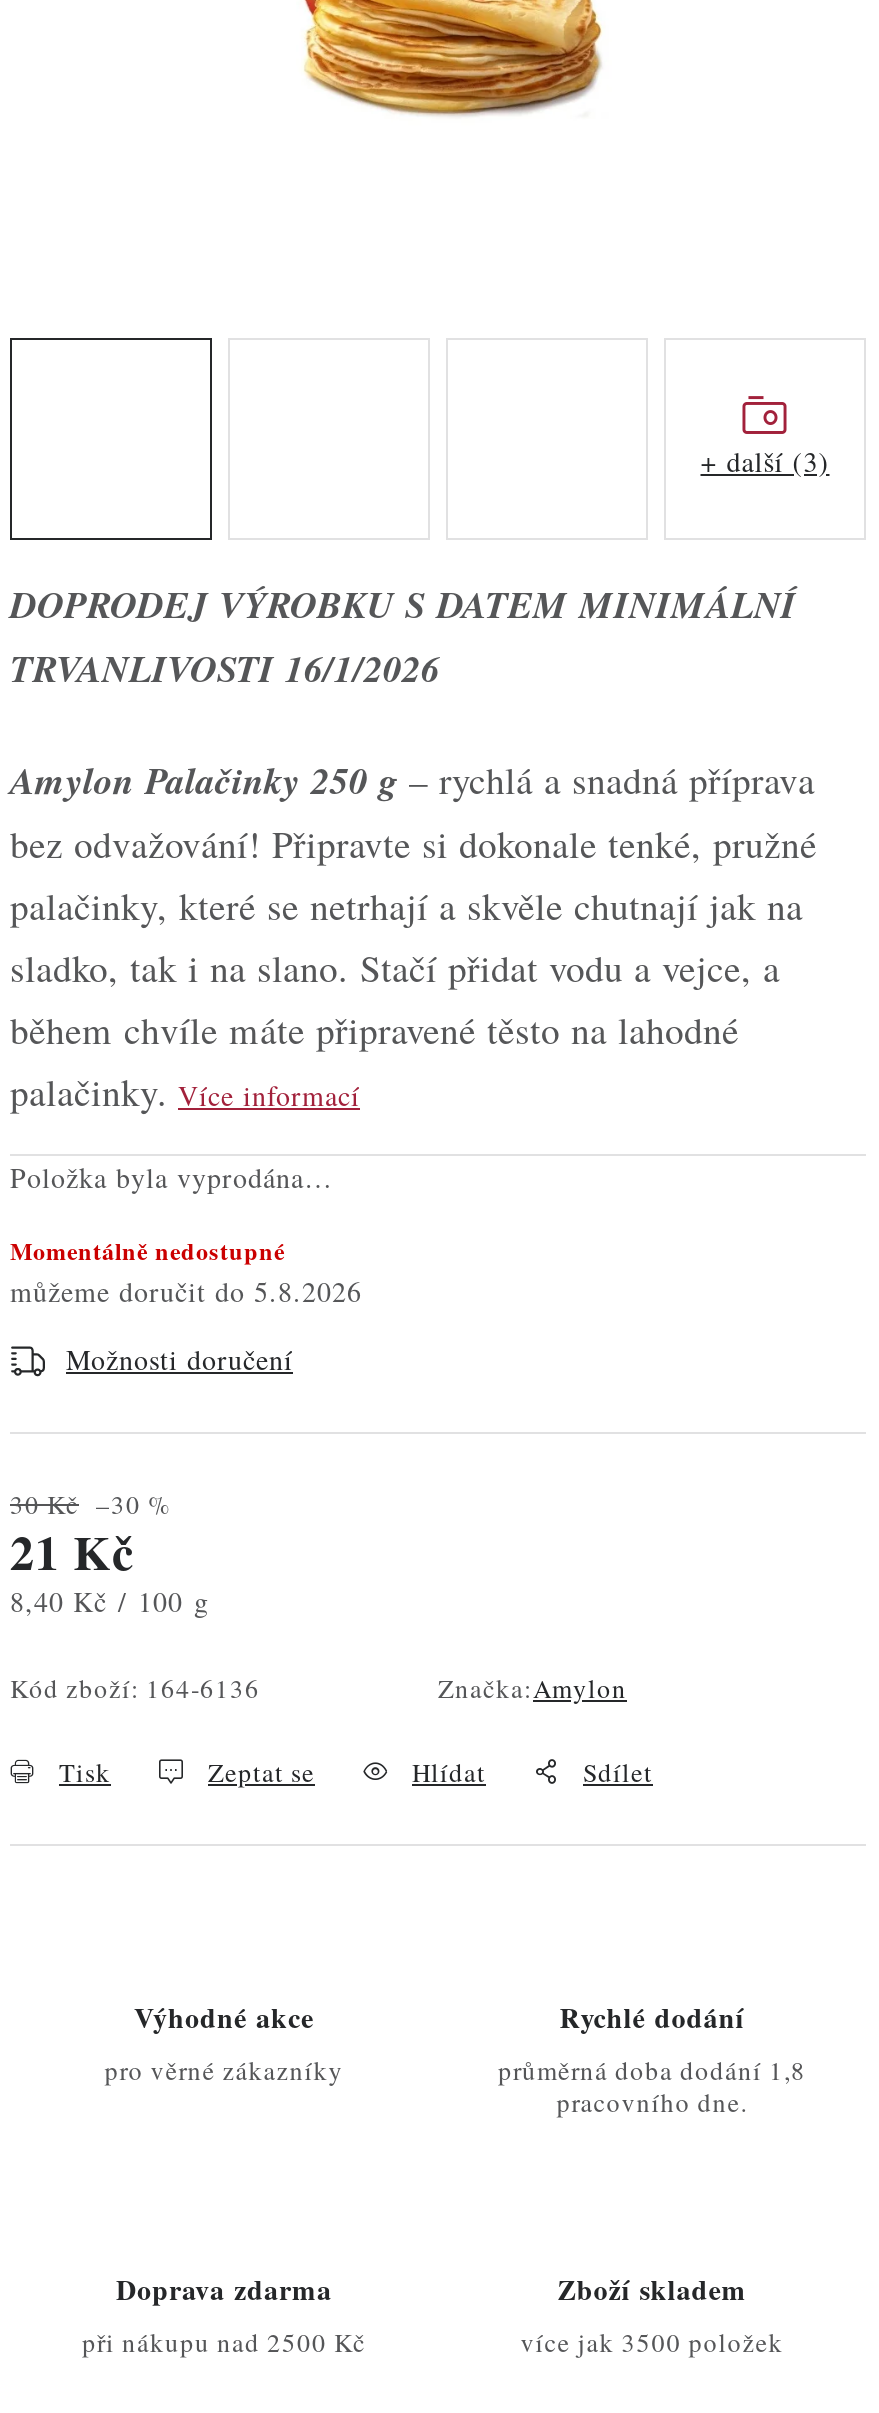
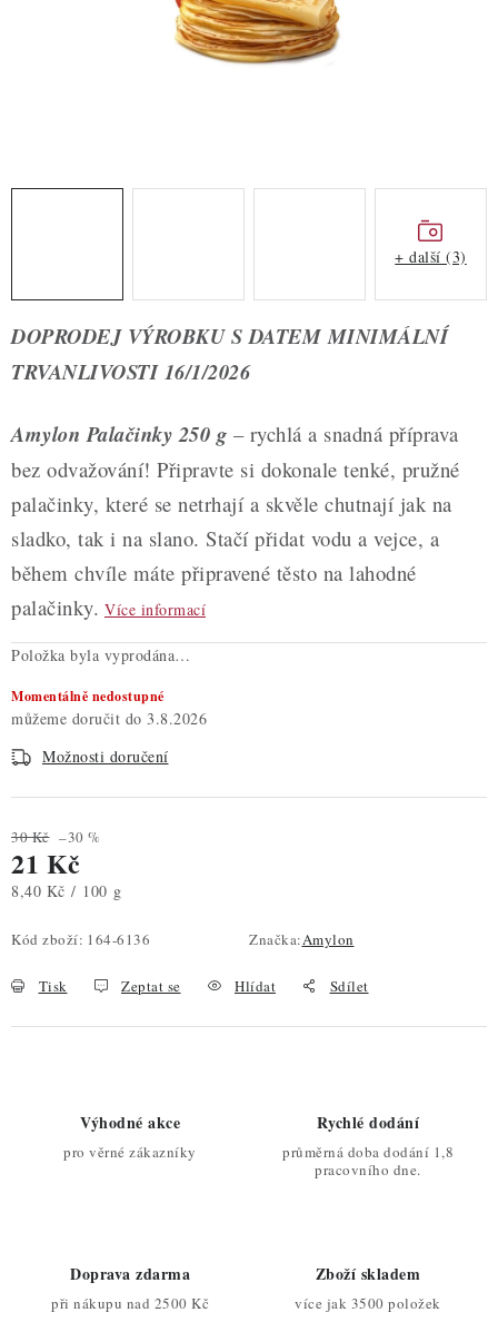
[254,1272,362,1310] 5.8.2026 -> [147,708,207,729] 3.8.2026

